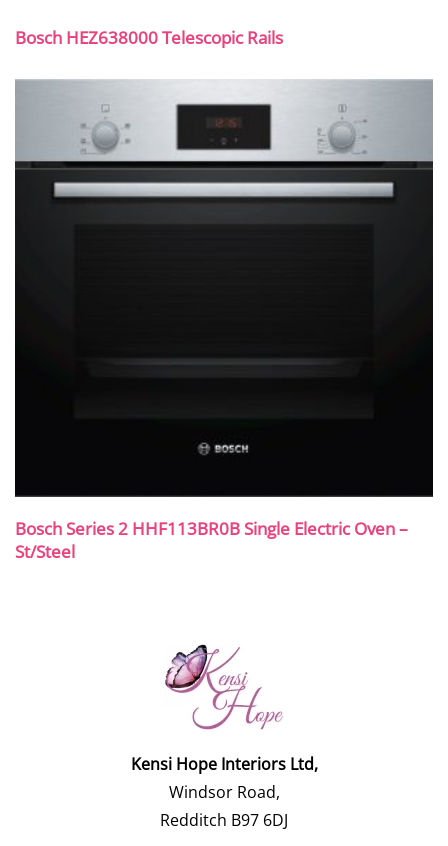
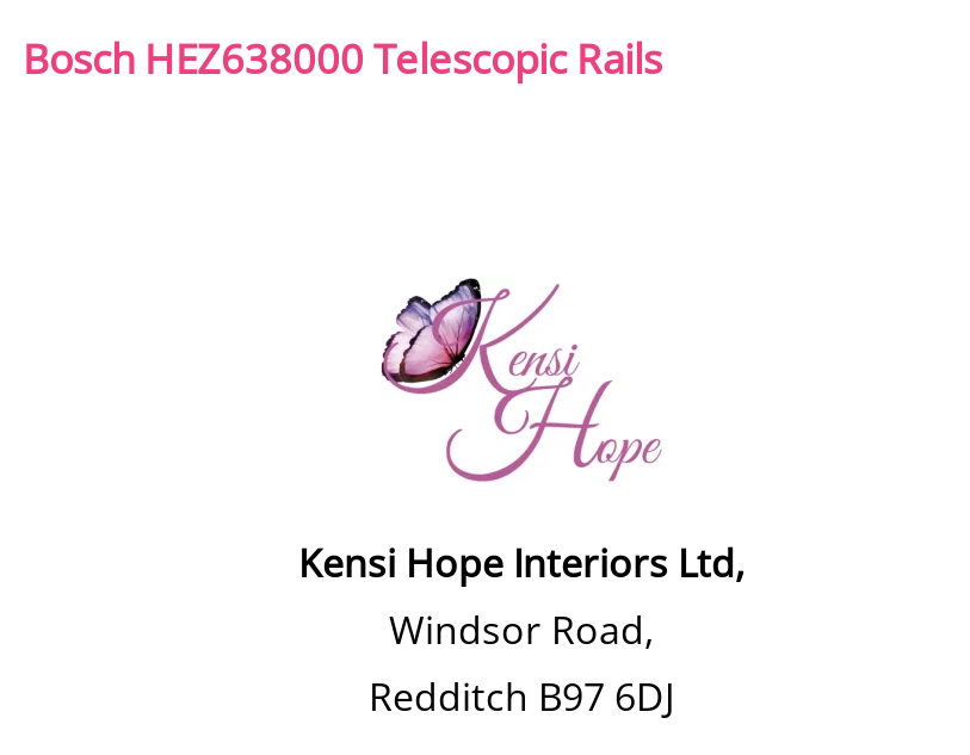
[14,79,434,563] [image] | Bosch Series 2 HHF113BR0B Single Electric Oven – | St/Steel -> none

